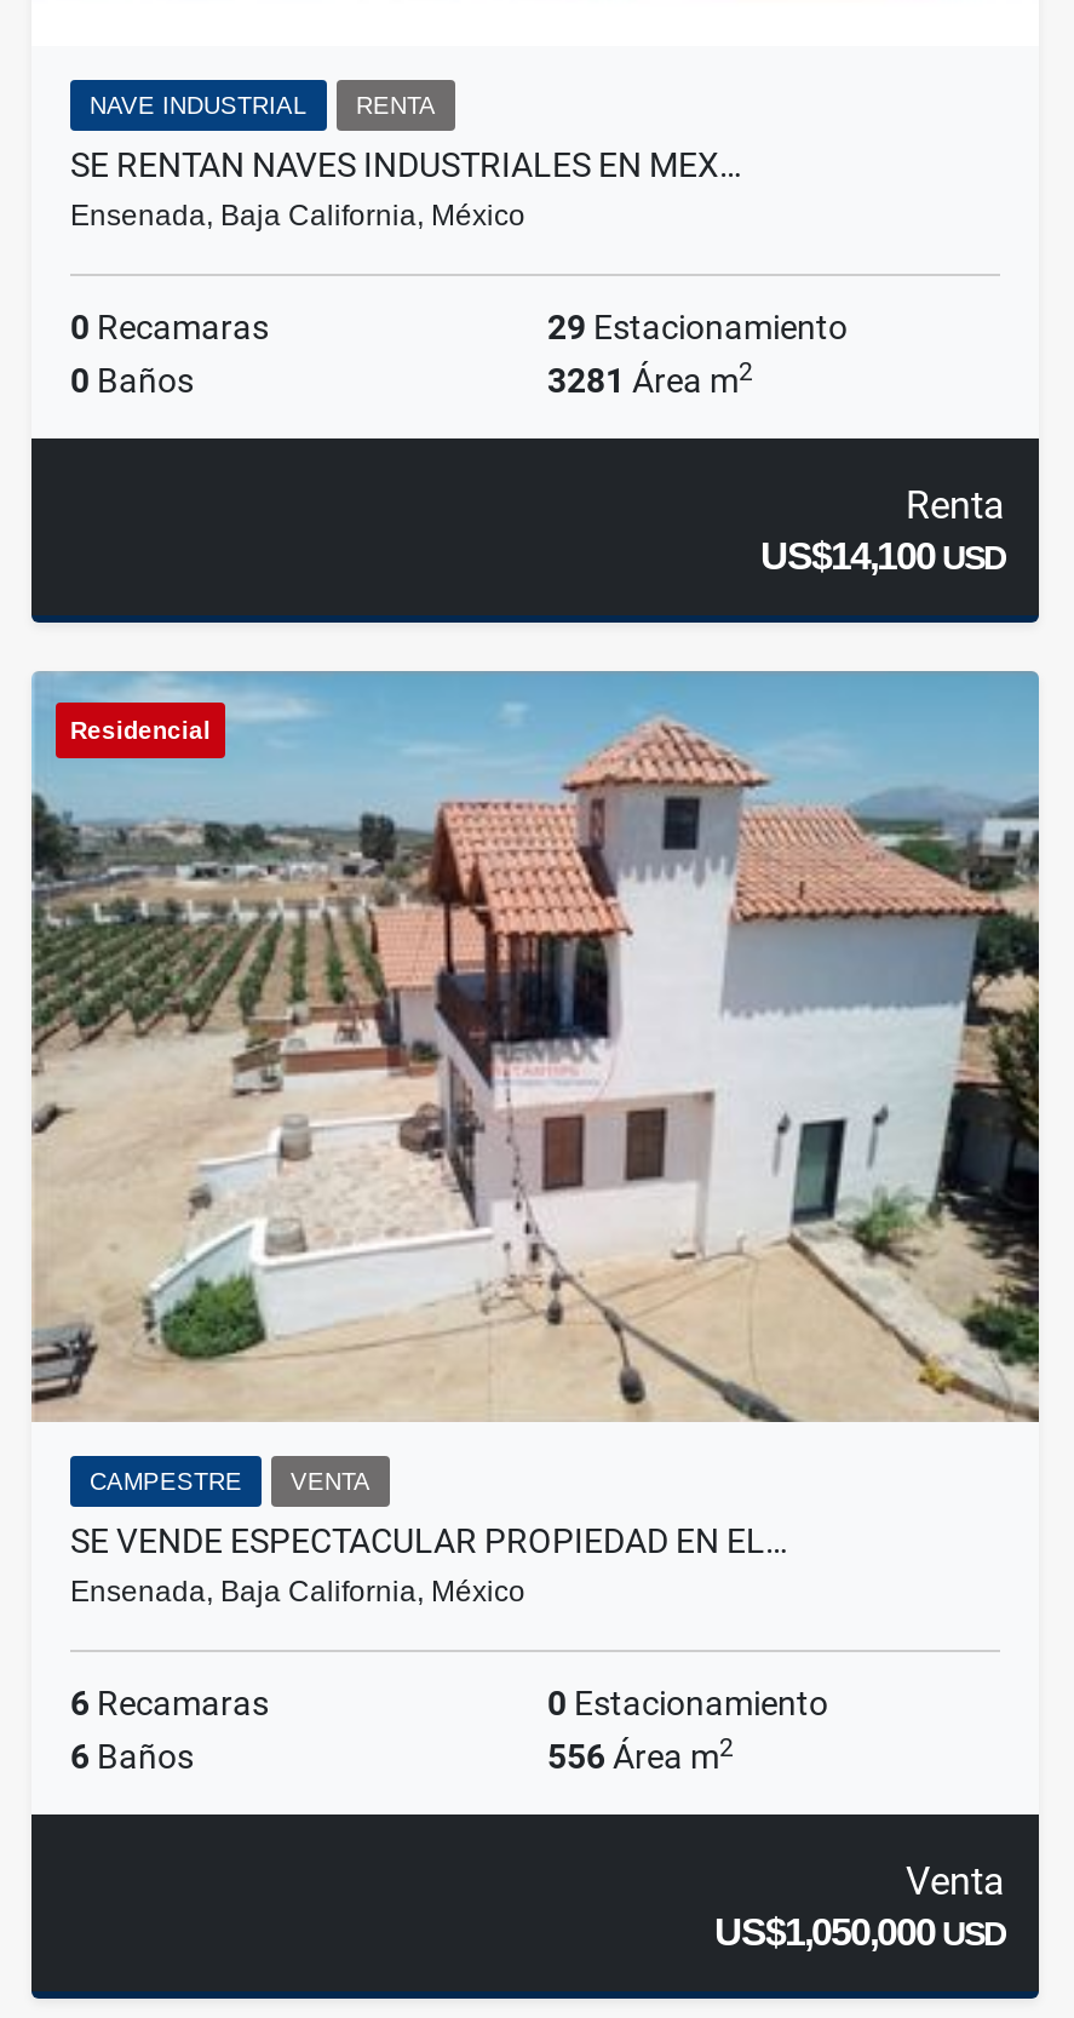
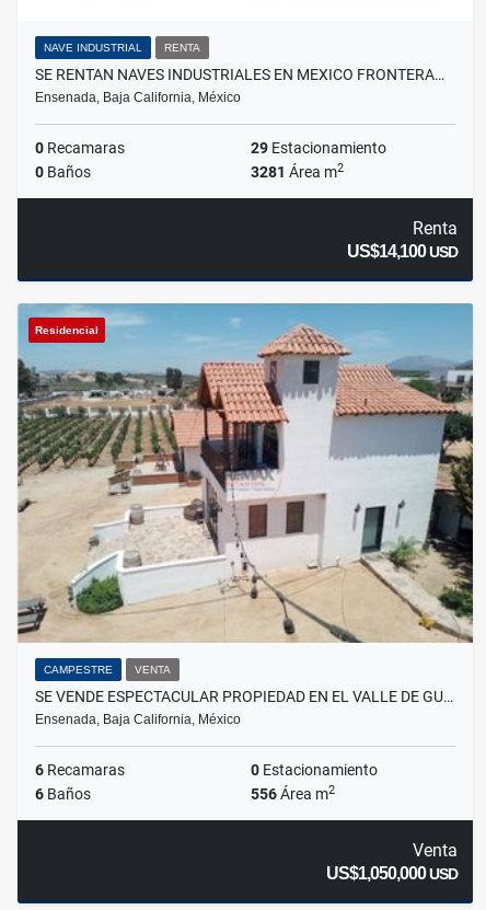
[70,146,741,185] SE RENTAN NAVES INDUSTRIALES EN MEX… -> [35,66,444,83] SE RENTAN NAVES INDUSTRIALES EN MEXICO FRONTERA…
[70,1522,787,1561] SE VENDE ESPECTACULAR PROPIEDAD EN EL… -> [35,688,453,705] SE VENDE ESPECTACULAR PROPIEDAD EN EL VALLE DE GU…

